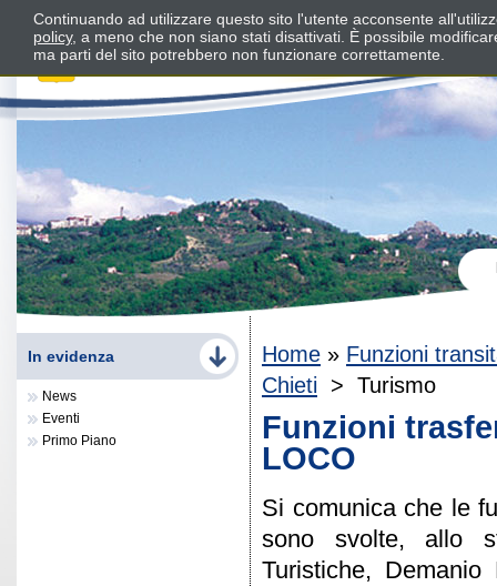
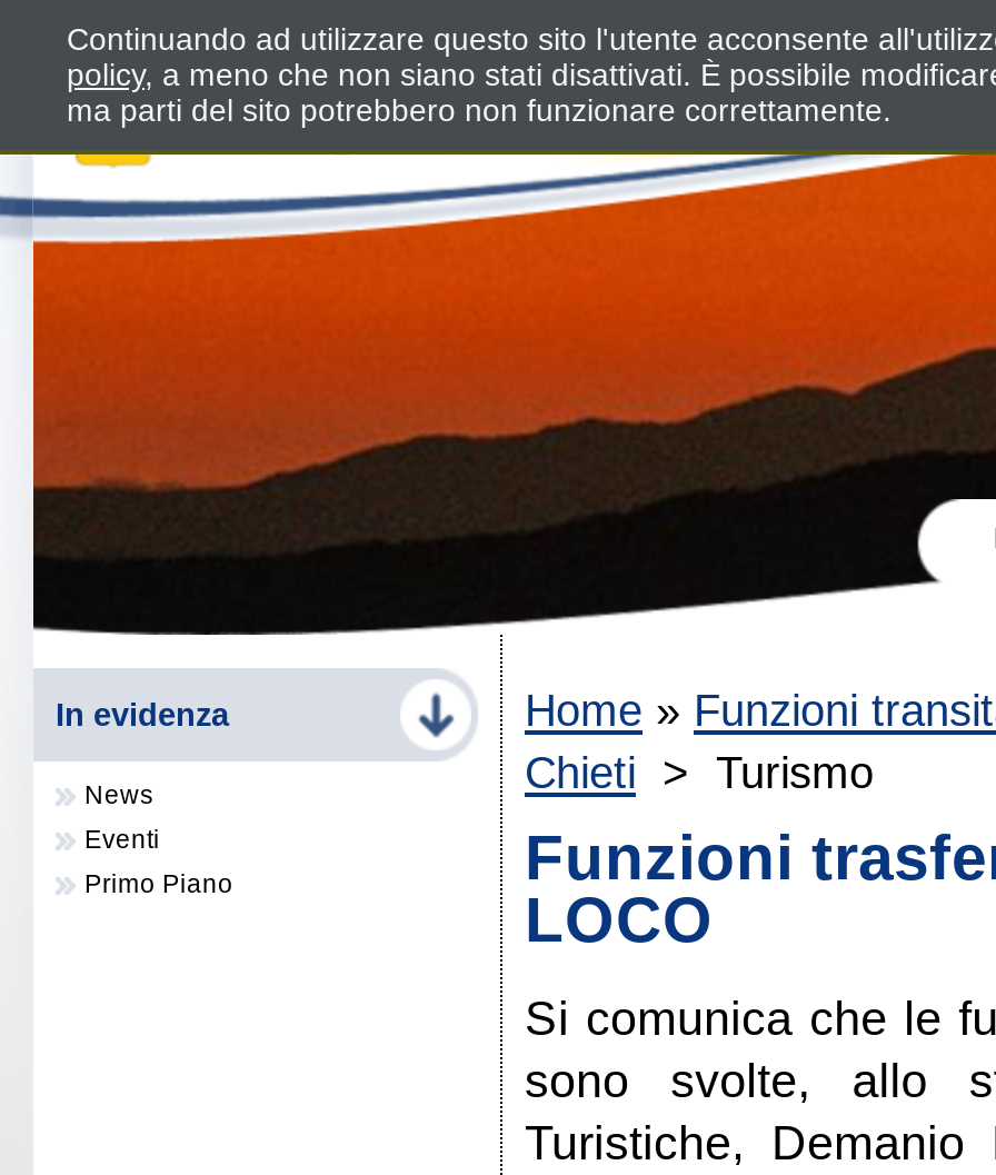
[16,75,494,317] [image] -> [31,152,989,635] [image]

